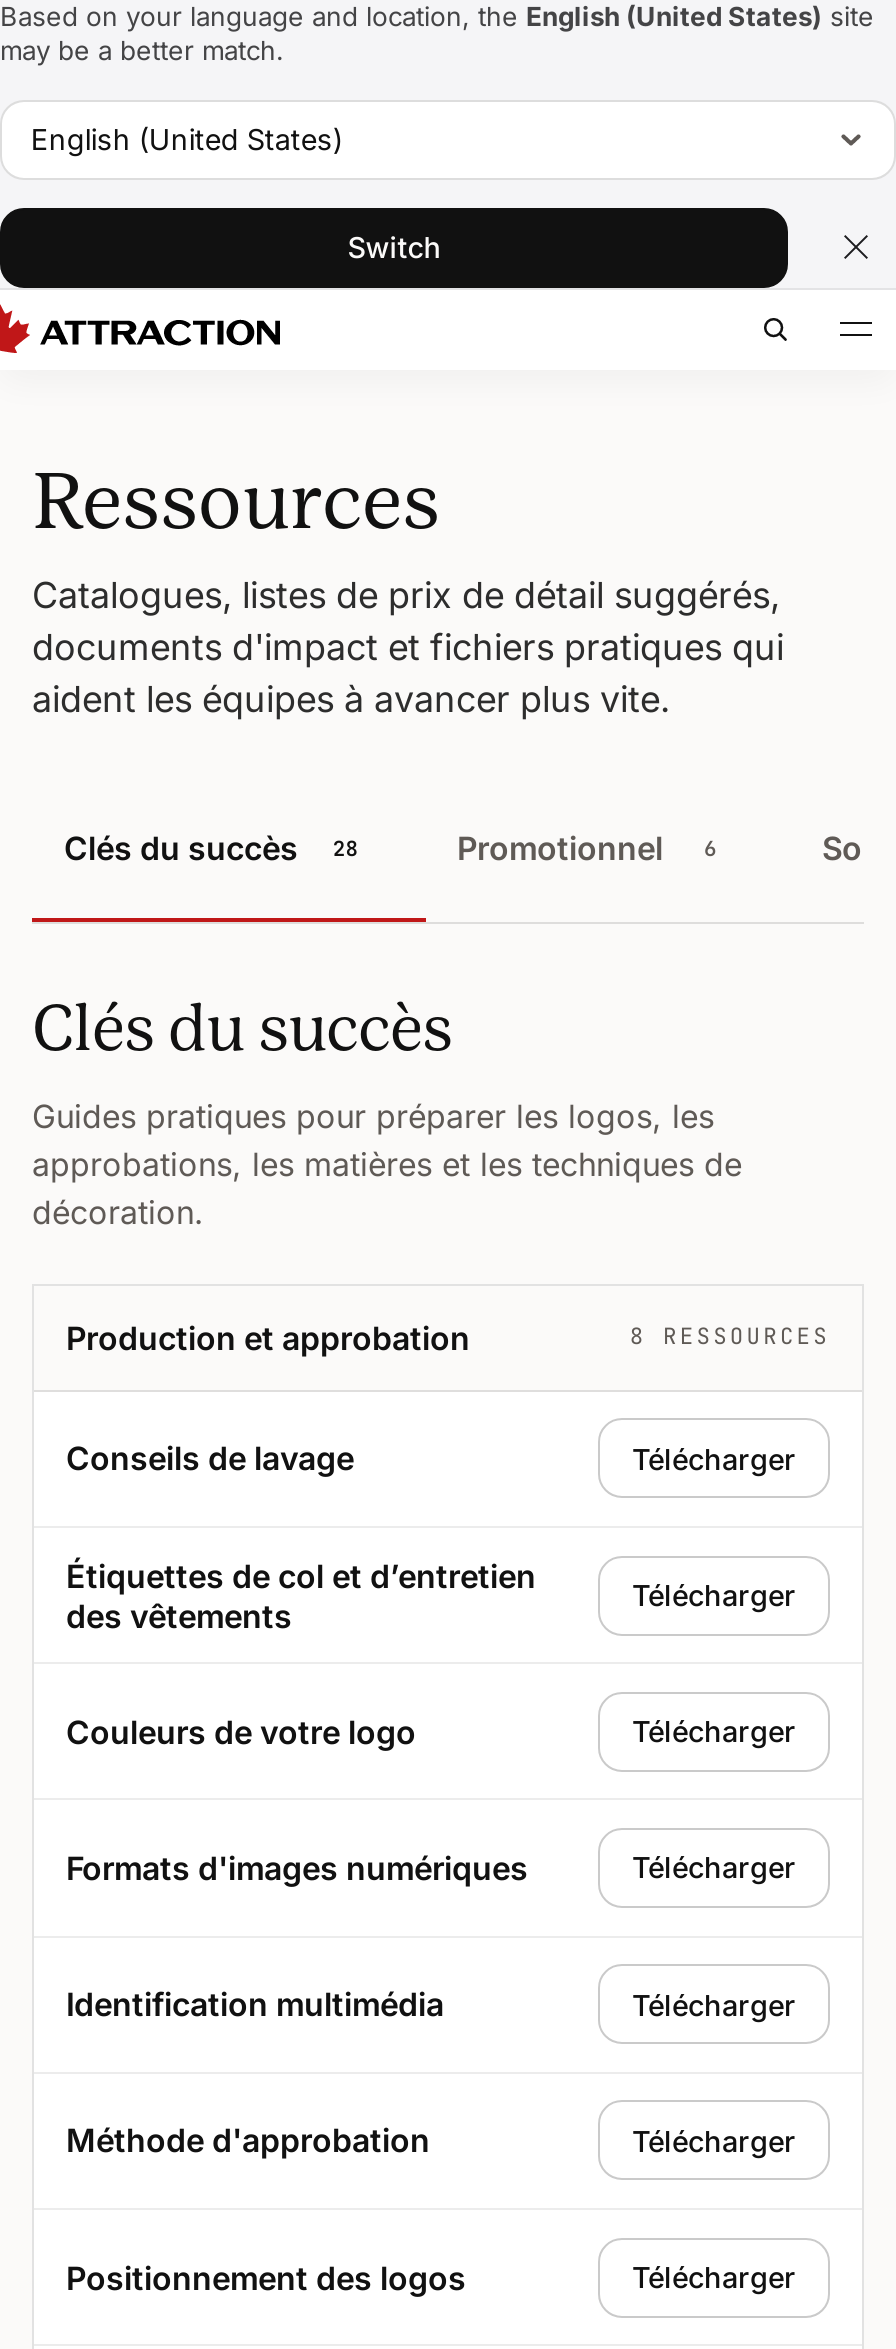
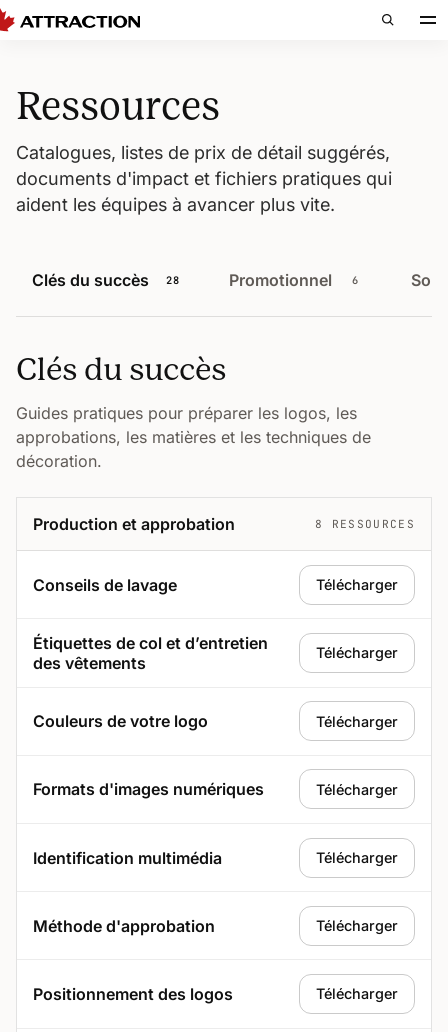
[0,0,874,264] Based on your language and location, the English (United States) site | may be a better match. | English (United States) | Switch -> none

